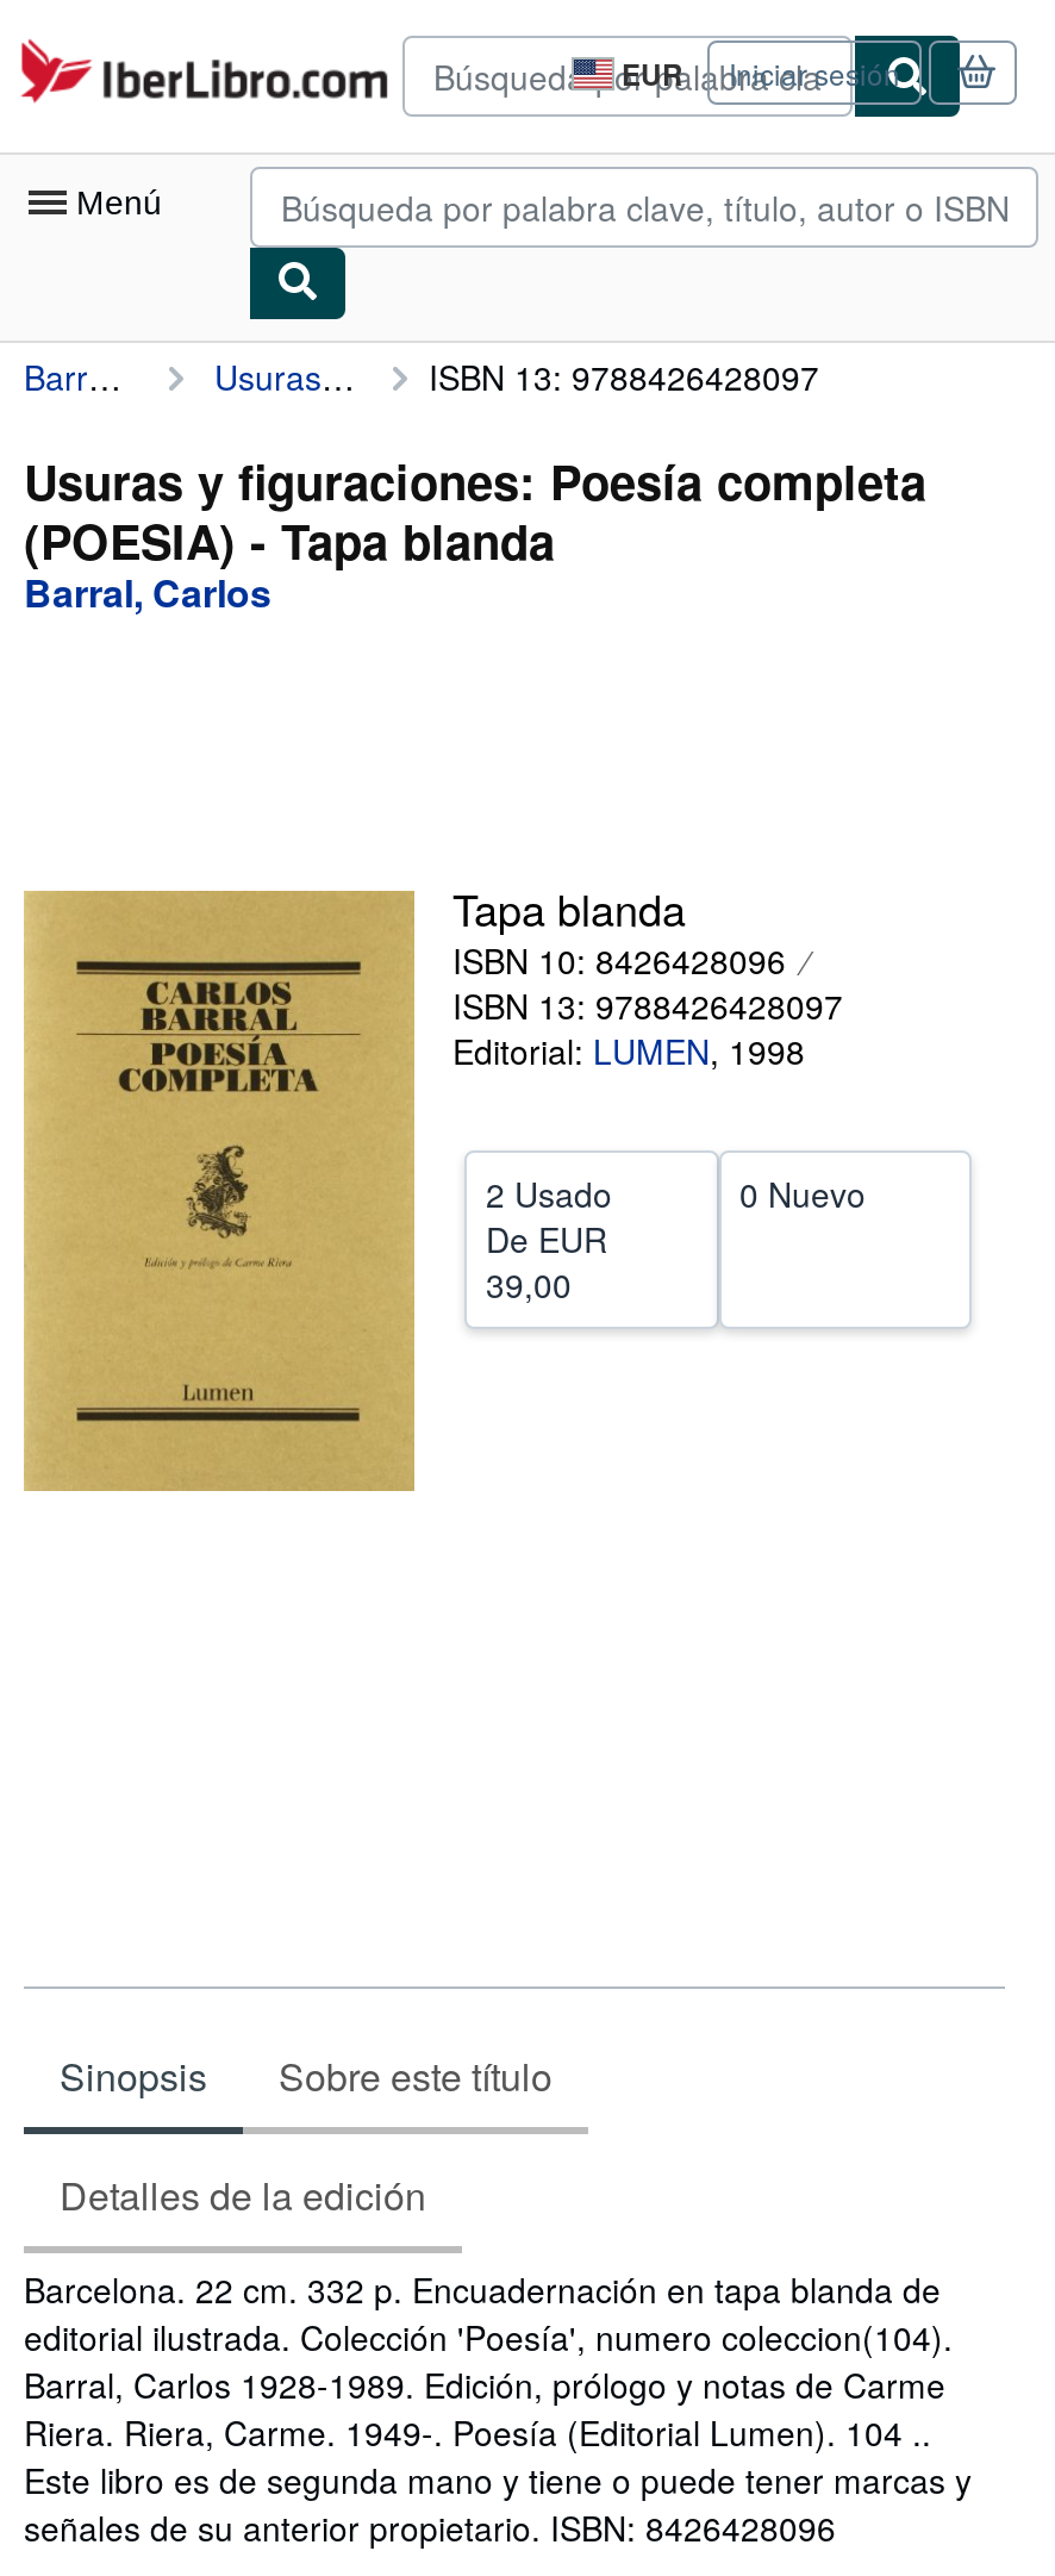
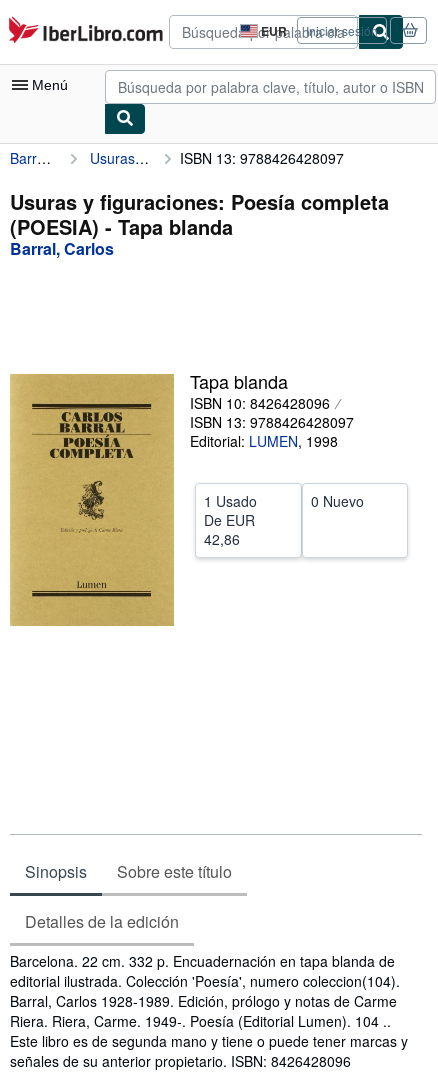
[486,1170,612,1217] 2 Usado -> [204,491,257,511] 1 Usado
[486,1260,572,1308] 39,00 -> [204,529,240,549] 42,86

